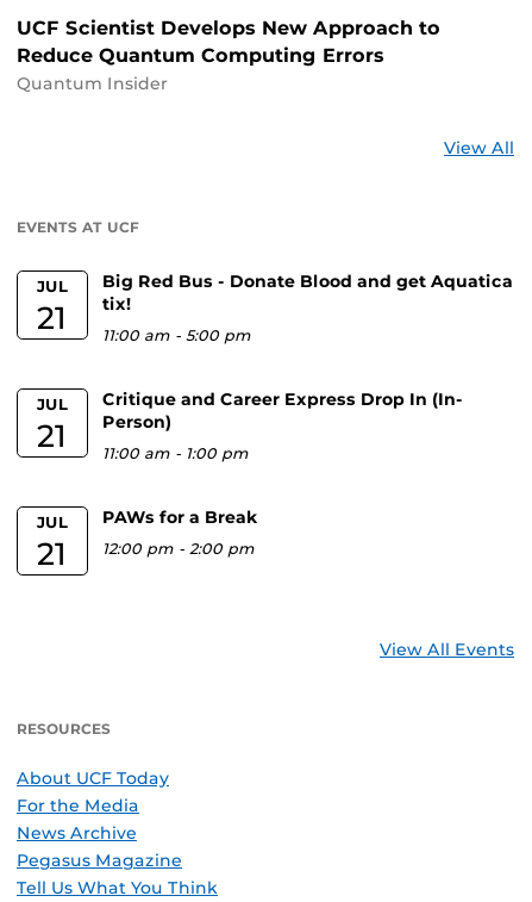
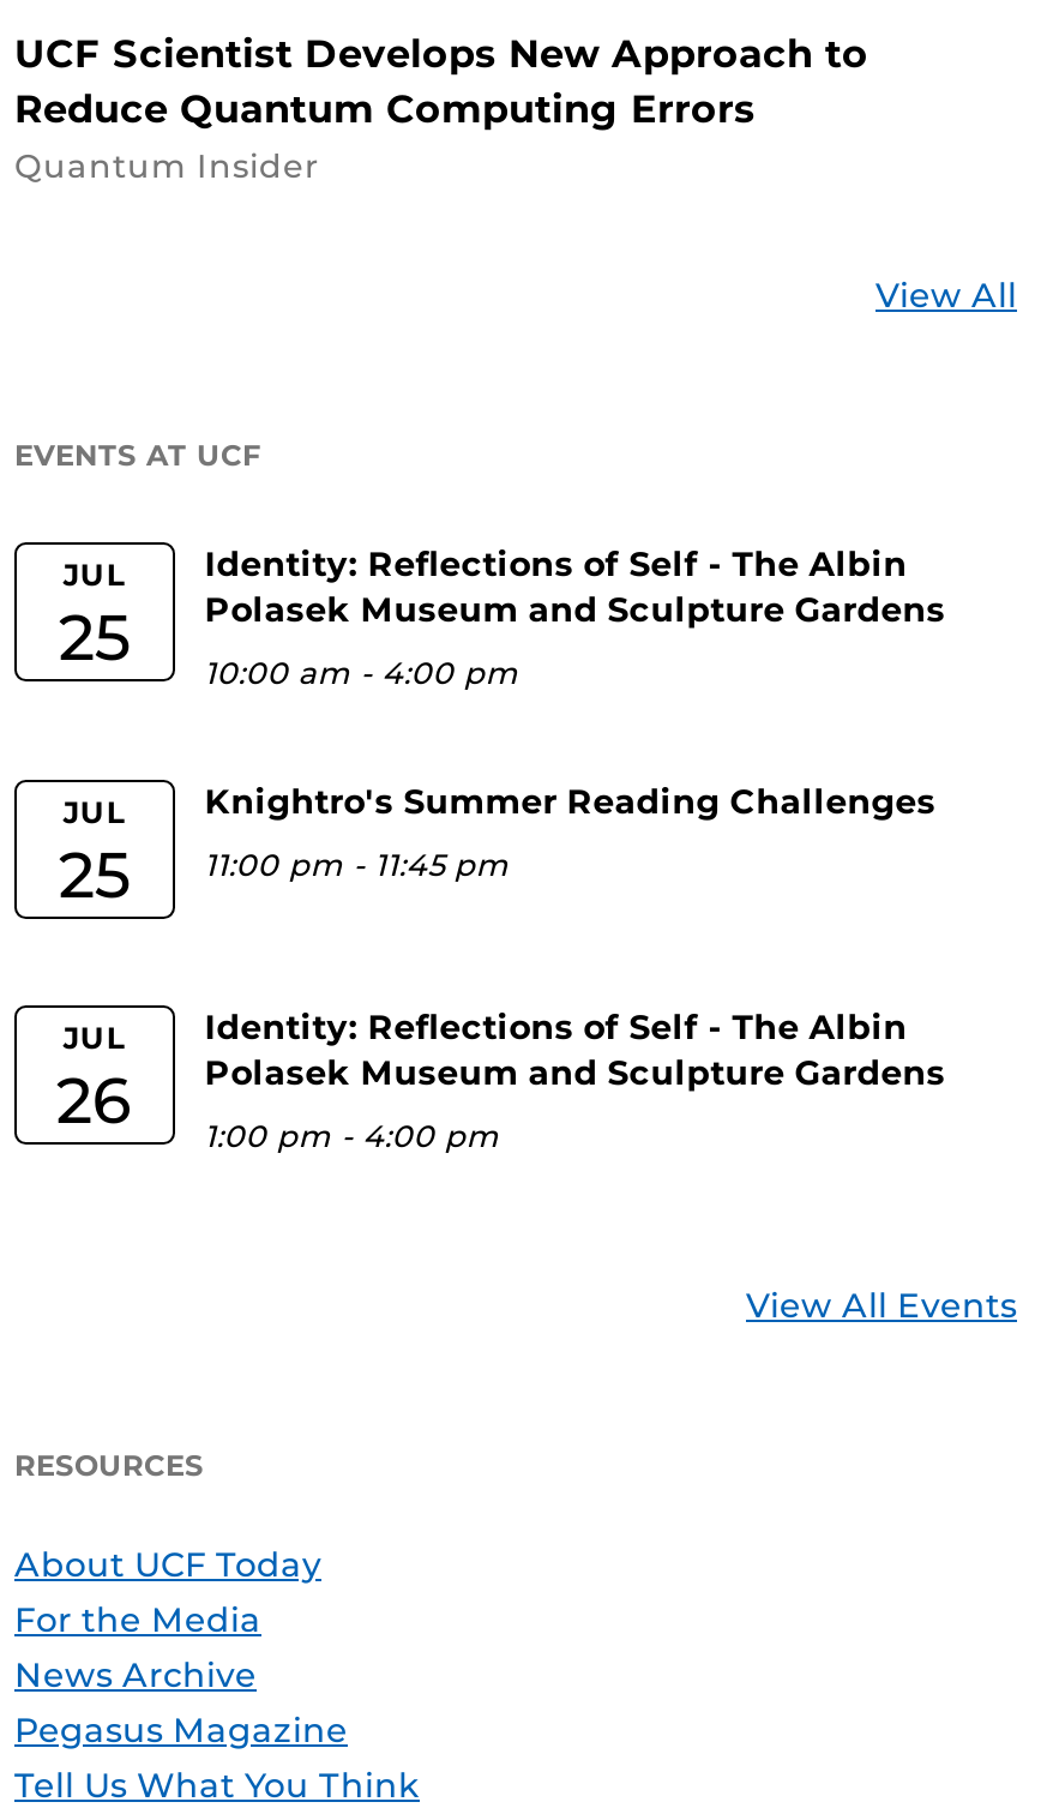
[103,271,513,315] Big Red Bus - Donate Blood and get Aquatica | tix! -> [205,543,946,632] Identity: Reflections of Self - The Albin | Polasek Museum and Sculpture Gardens
[37,297,67,337] 21 -> [58,597,130,676] 25
[103,327,251,345] 11:00 am - 5:00 pm -> [205,656,519,692] 10:00 am - 4:00 pm
[103,389,463,433] Critique and Career Express Drop In (In- | Person) -> [205,780,936,823] Knightro's Summer Reading Challenges
[37,415,67,455] 21 -> [58,834,130,913] 25
[103,445,249,463] 11:00 am - 1:00 pm -> [205,847,509,883] 11:00 pm - 11:45 pm
[103,507,259,528] PAWs for a Break -> [205,1006,946,1095] Identity: Reflections of Self - The Albin | Polasek Museum and Sculpture Gardens
[37,533,67,573] 21 -> [56,1060,133,1139] 26
[103,540,255,558] 12:00 pm - 2:00 pm -> [205,1119,500,1155] 1:00 pm - 4:00 pm

